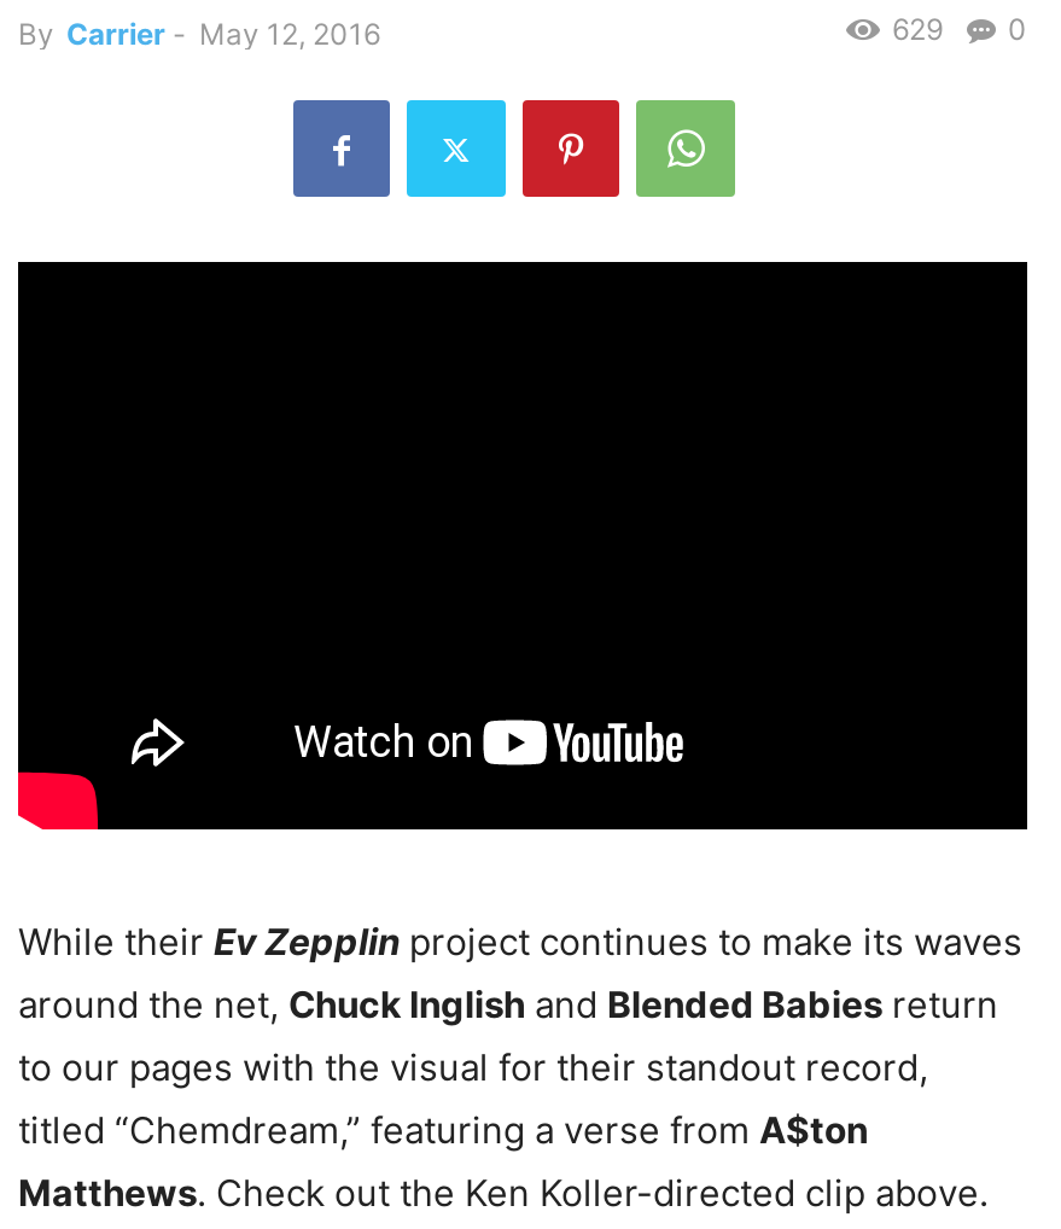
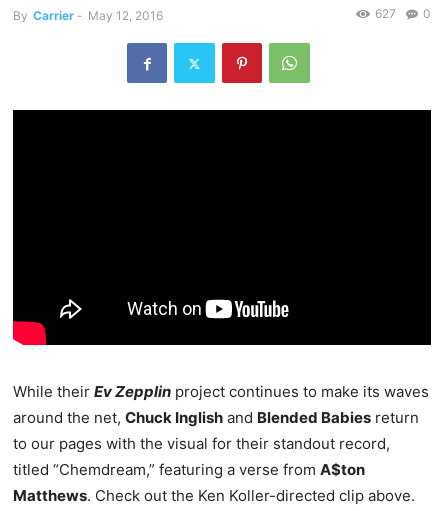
[892,11,1027,47] 629 0 -> [375,6,431,21] 627 0

